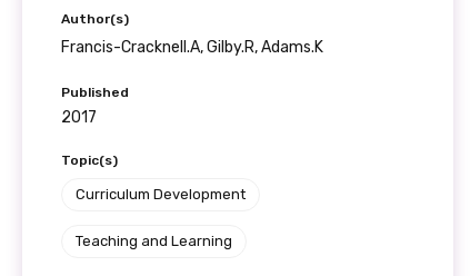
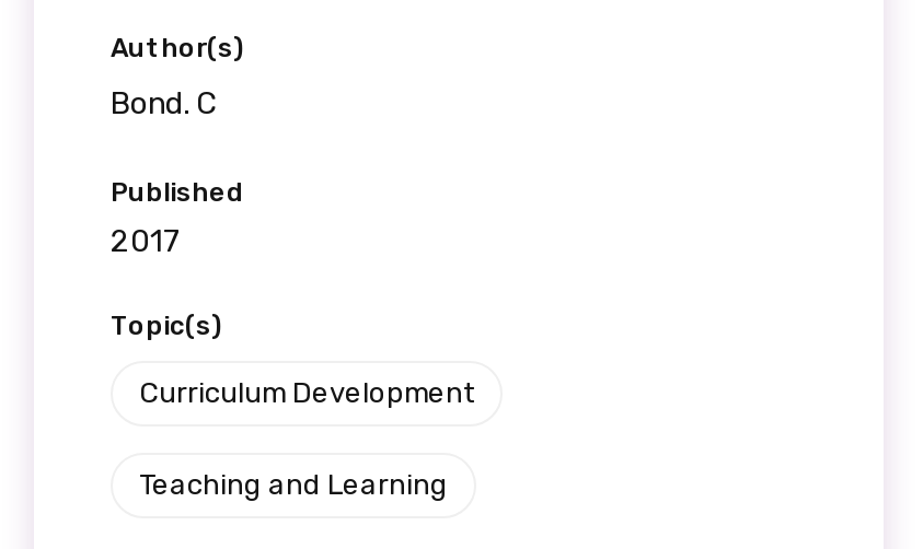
[61,38,323,57] Francis-Cracknell.A, Gilby.R, Adams.K -> [111,86,216,123] Bond. C

